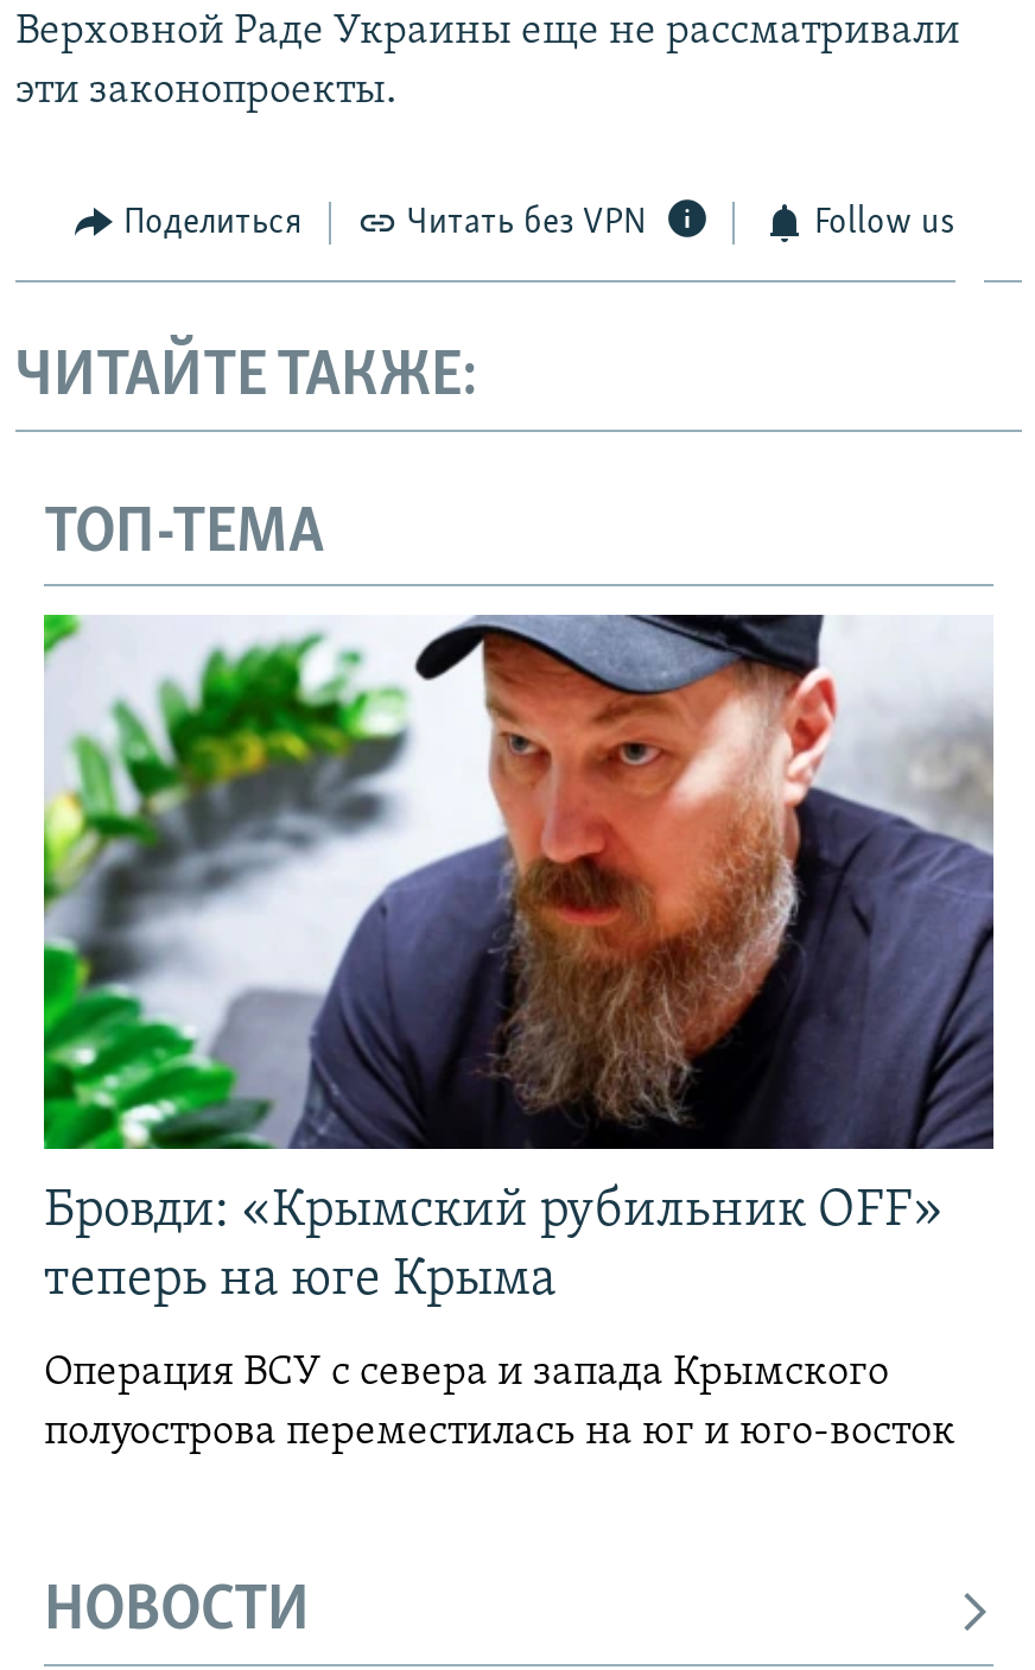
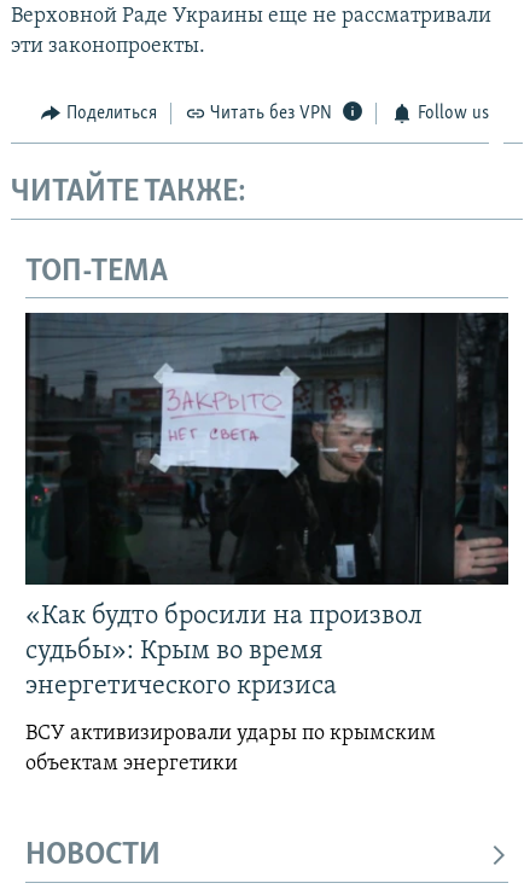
[42,612,996,1309] [image] | Бровди: «Крымский рубильник OFF» | теперь на юге Крыма -> [24,312,509,701] [image] | «Как будто бросили на произвол | судьбы»: Крым во время | энергетического кризиса
[44,1352,955,1456] Операция ВСУ с севера и запада Крымского | полуострова переместилась на юг и юго-восток -> [25,723,436,776] ВСУ активизировали удары по крымским | объектам энергетики

